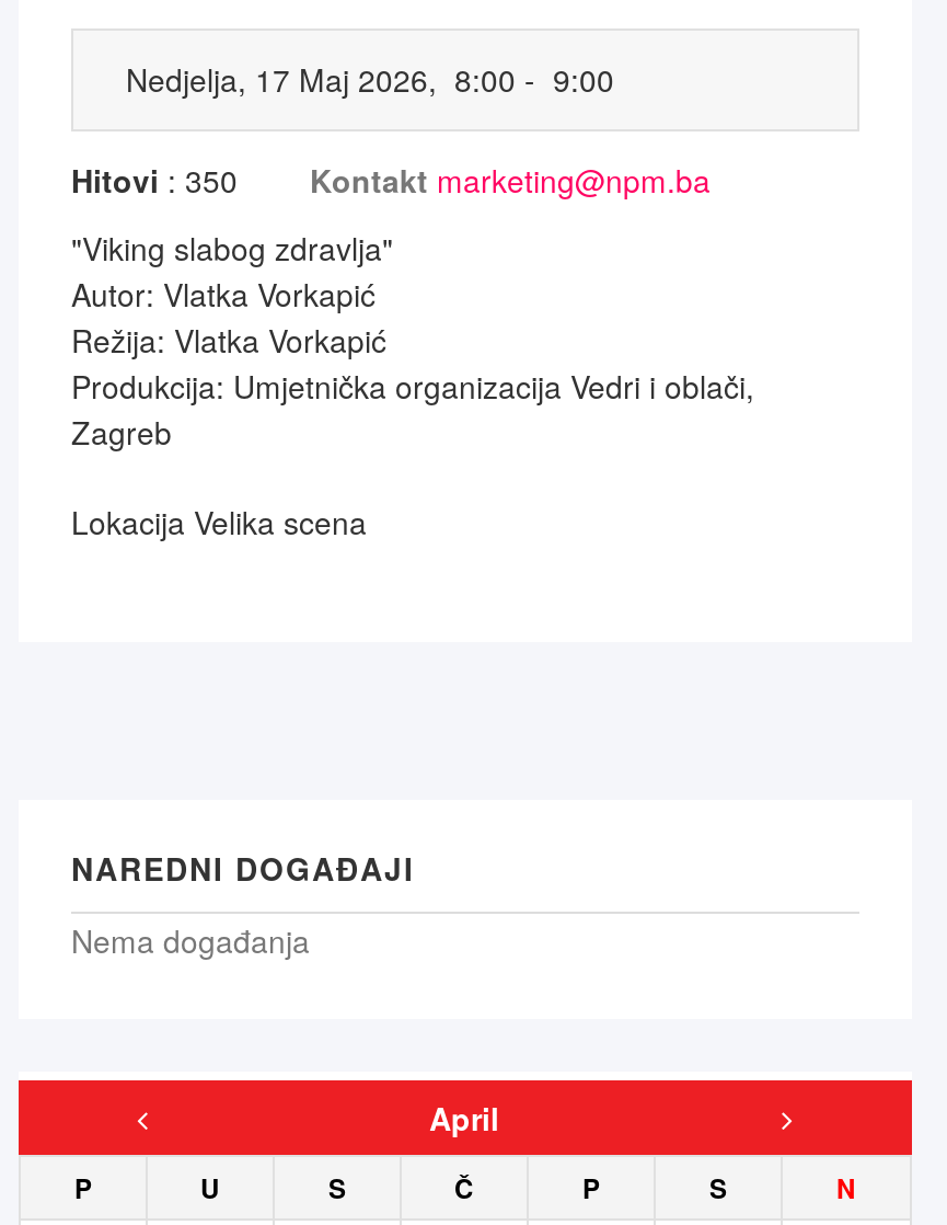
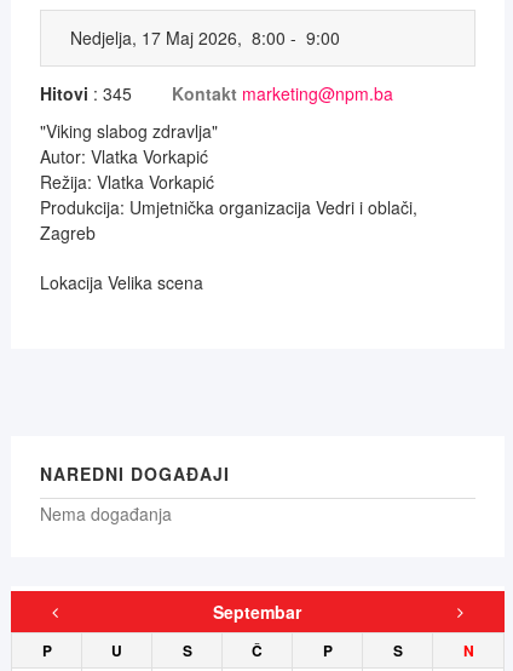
[71,158,711,202] Hitovi: 350 Kontakt marketing@npm.ba -> [40,81,393,105] Hitovi: 345 Kontakt marketing@npm.ba
[429,1095,499,1138] April -> [213,599,301,623] Septembar

